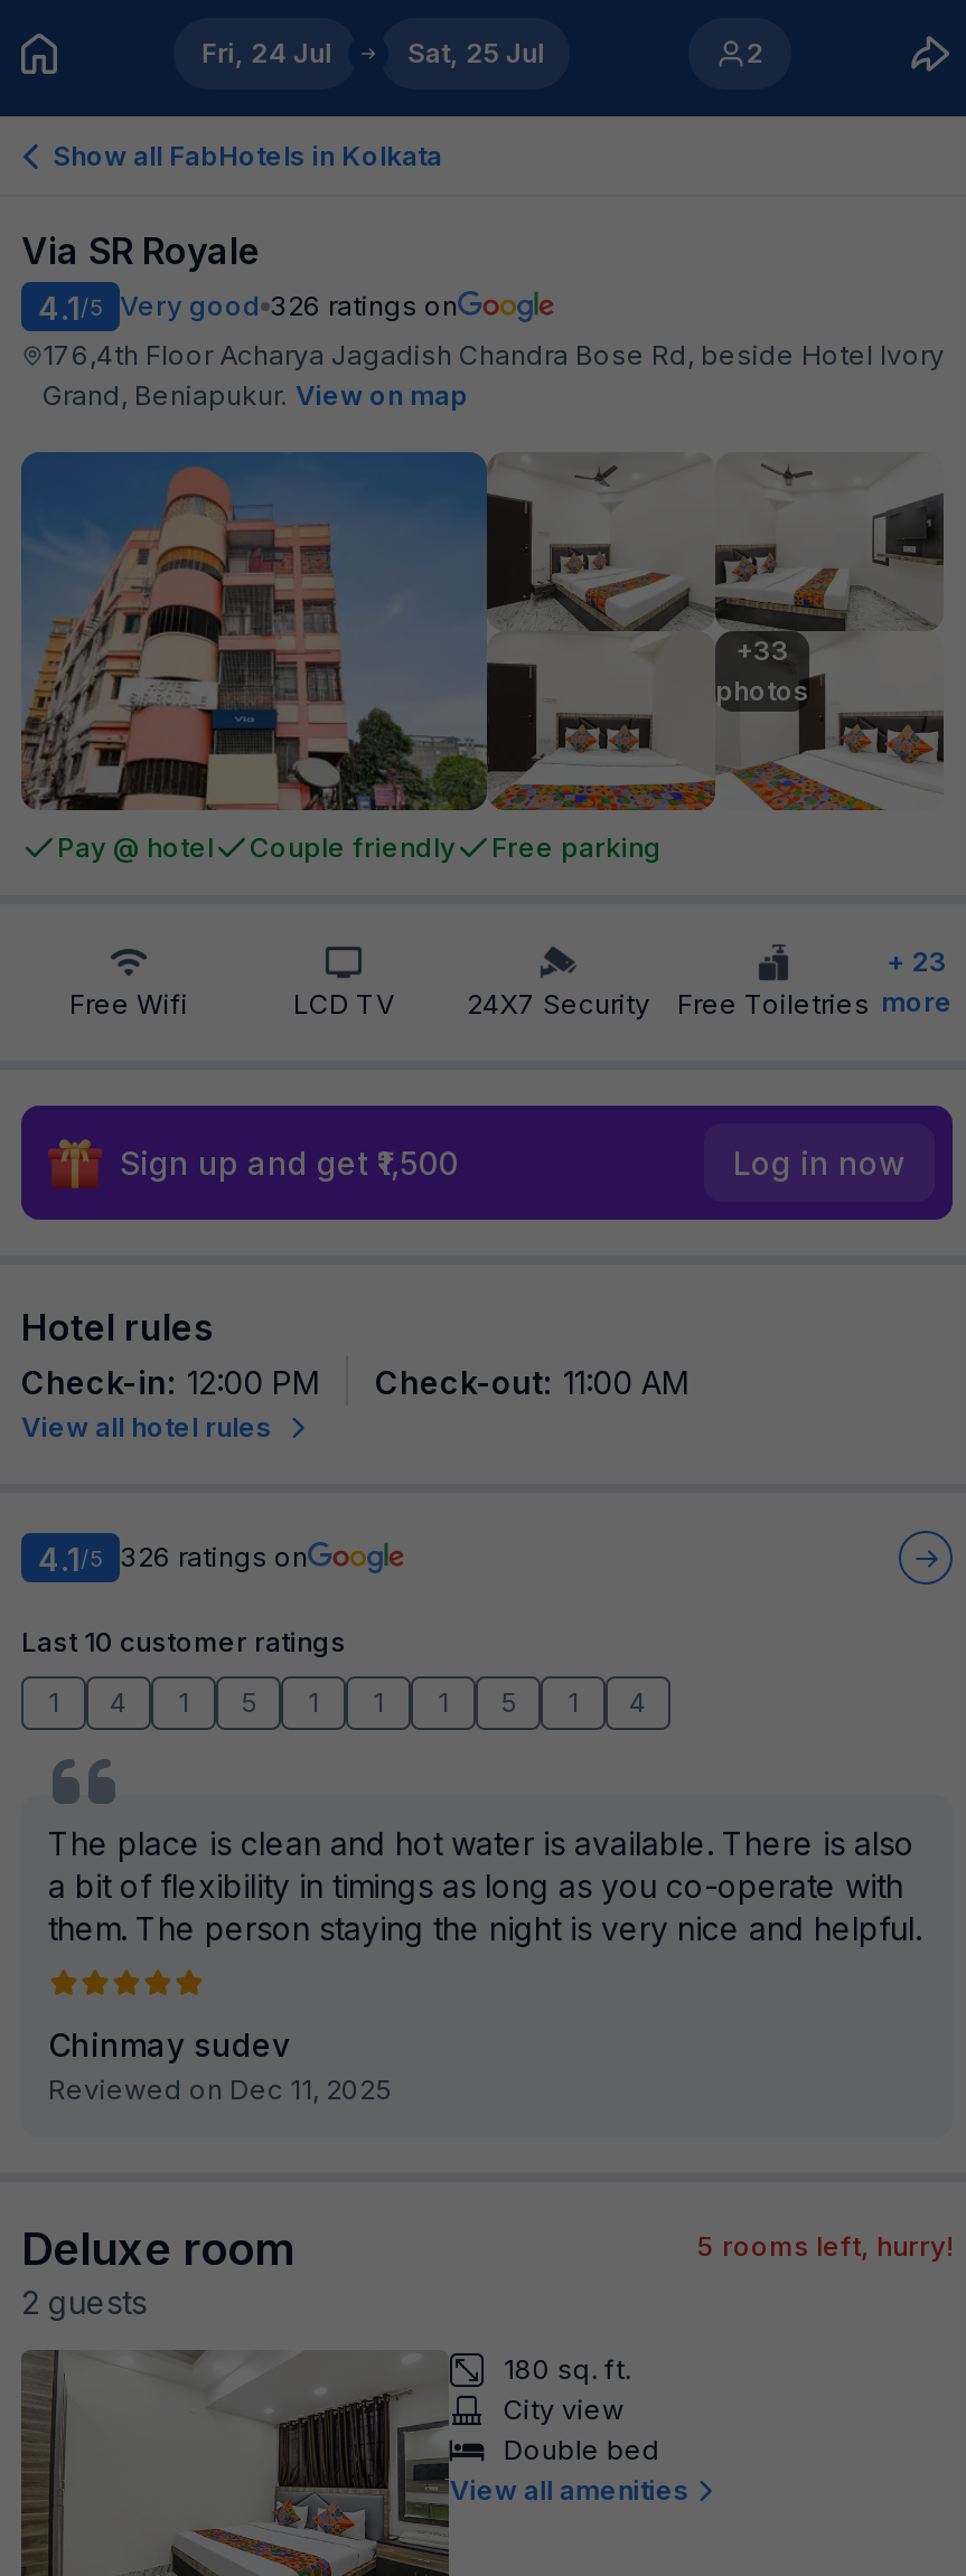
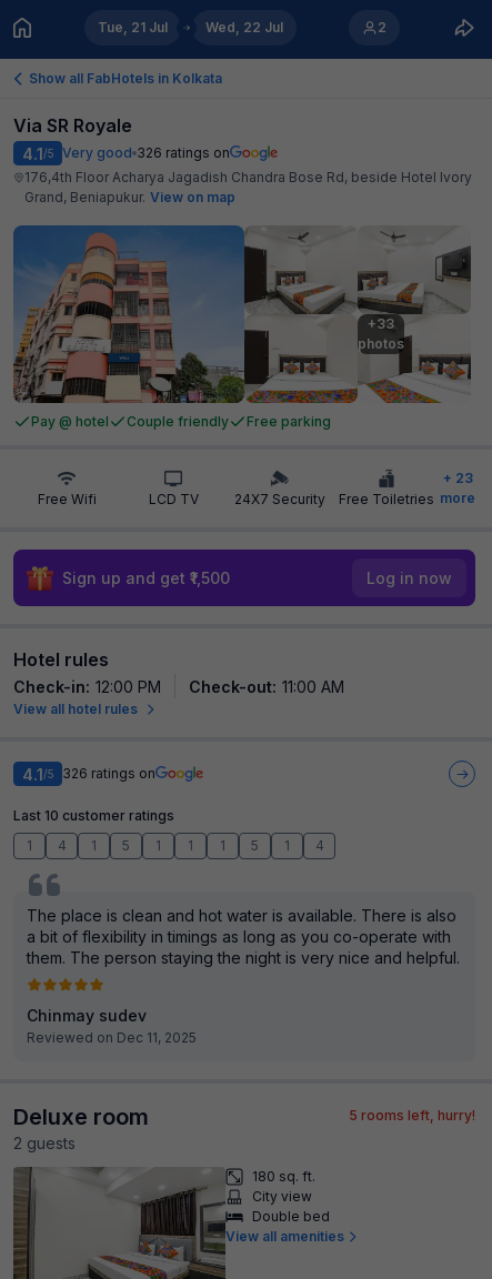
[201,36,331,69] Fri, 24 Jul -> [97,19,167,36] Tue, 21 Jul
[407,36,544,69] Sat, 25 Jul -> [205,19,283,36] Wed, 22 Jul

